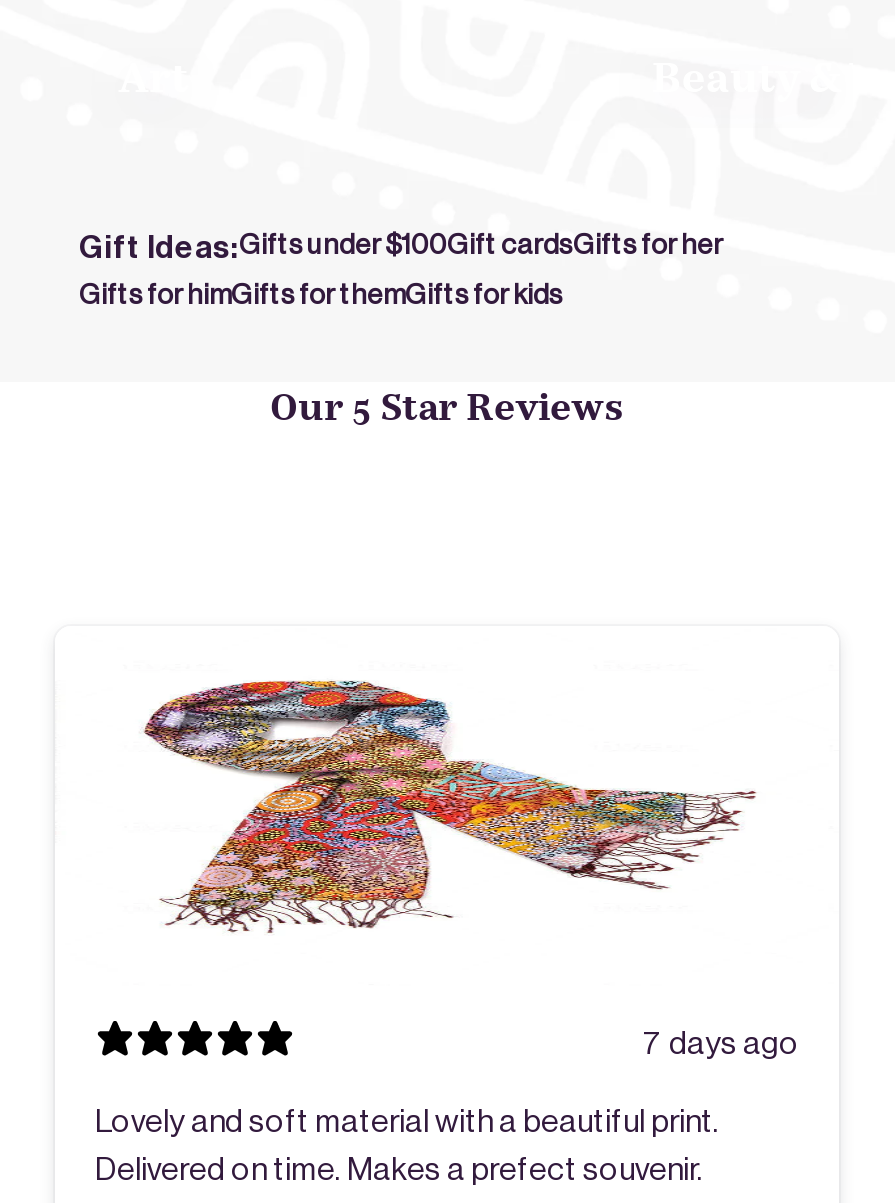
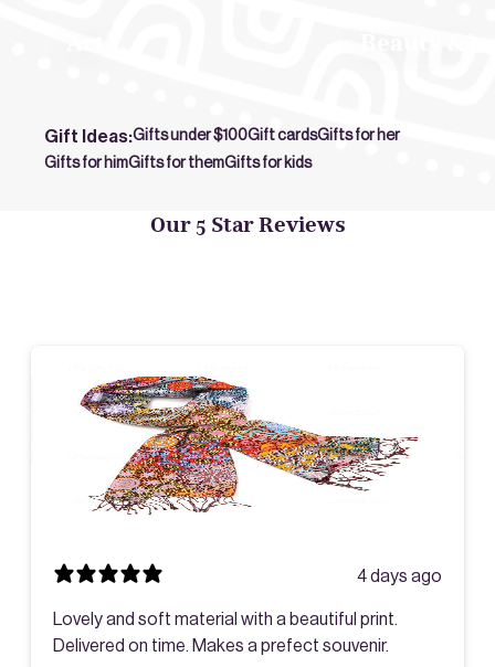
[643,1028,799,1060] 7 days ago -> [357,568,442,586] 4 days ago

